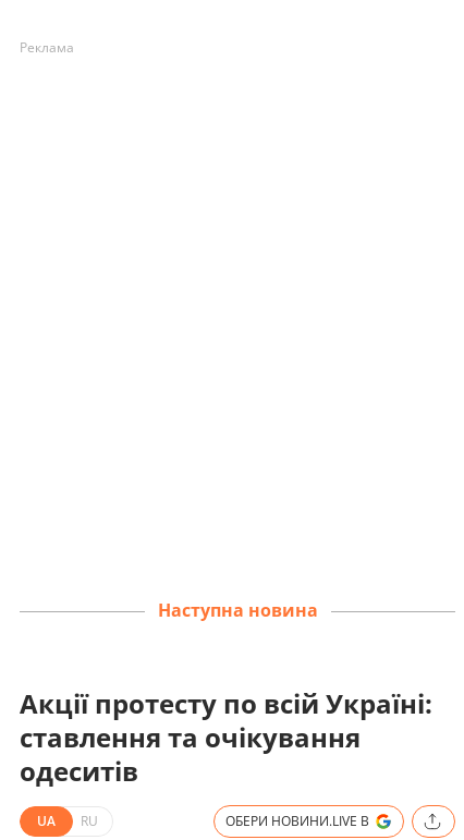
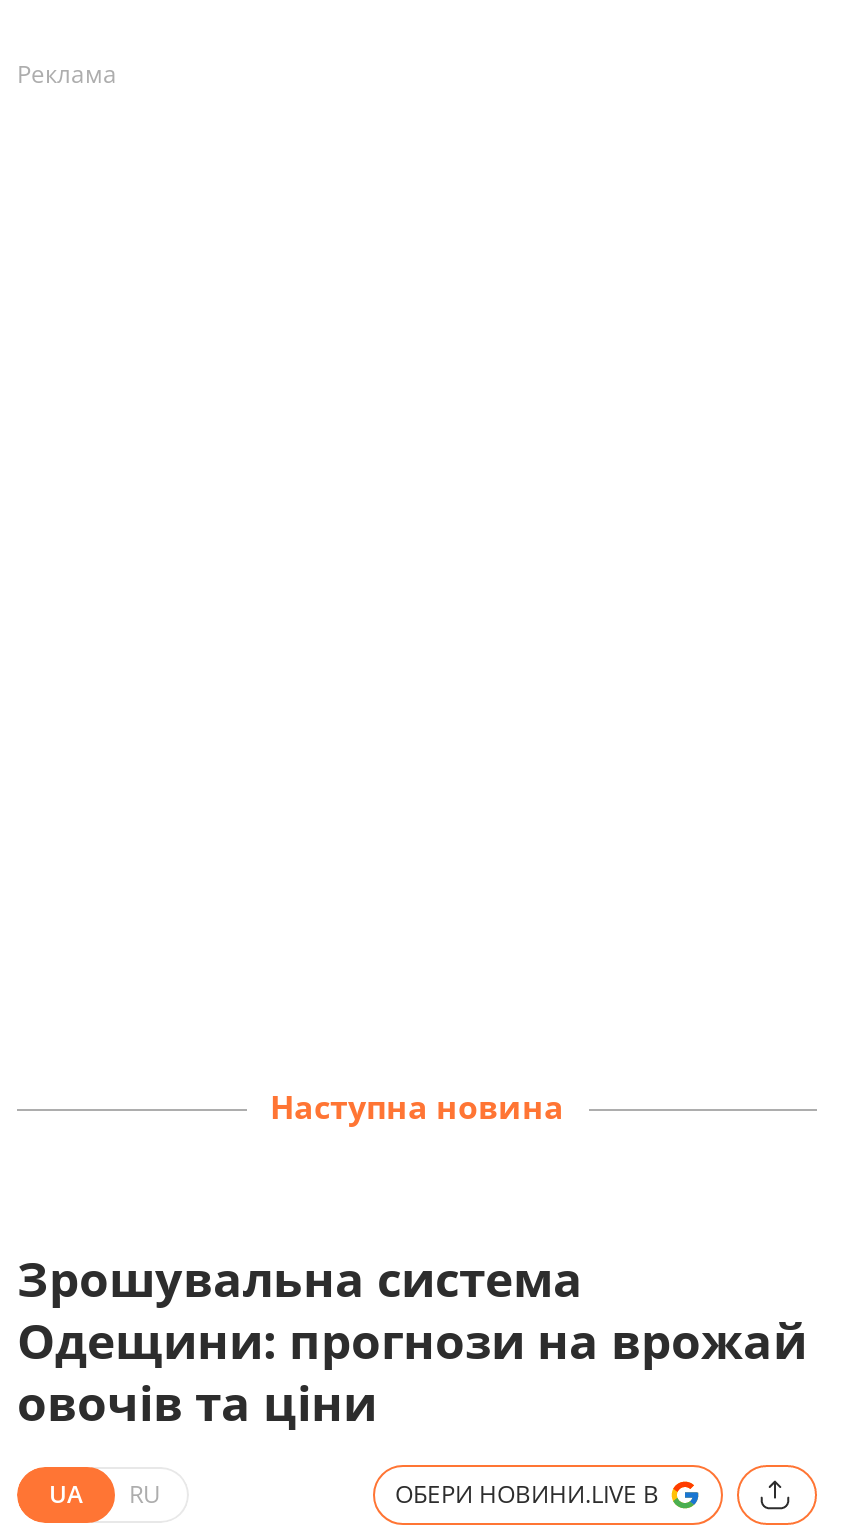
[20,685,432,788] Акції протесту по всій Україні: | ставлення та очікування | одеситів -> [17,1244,807,1434] Зрошувальна система | Одещини: прогнози на врожай | овочів та ціни

